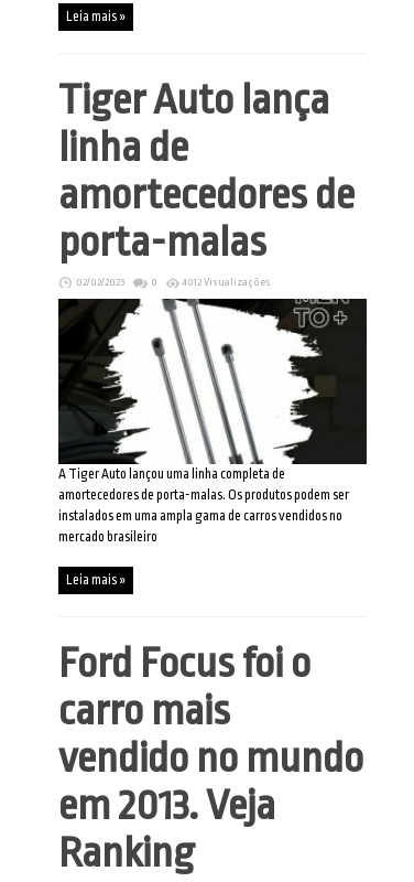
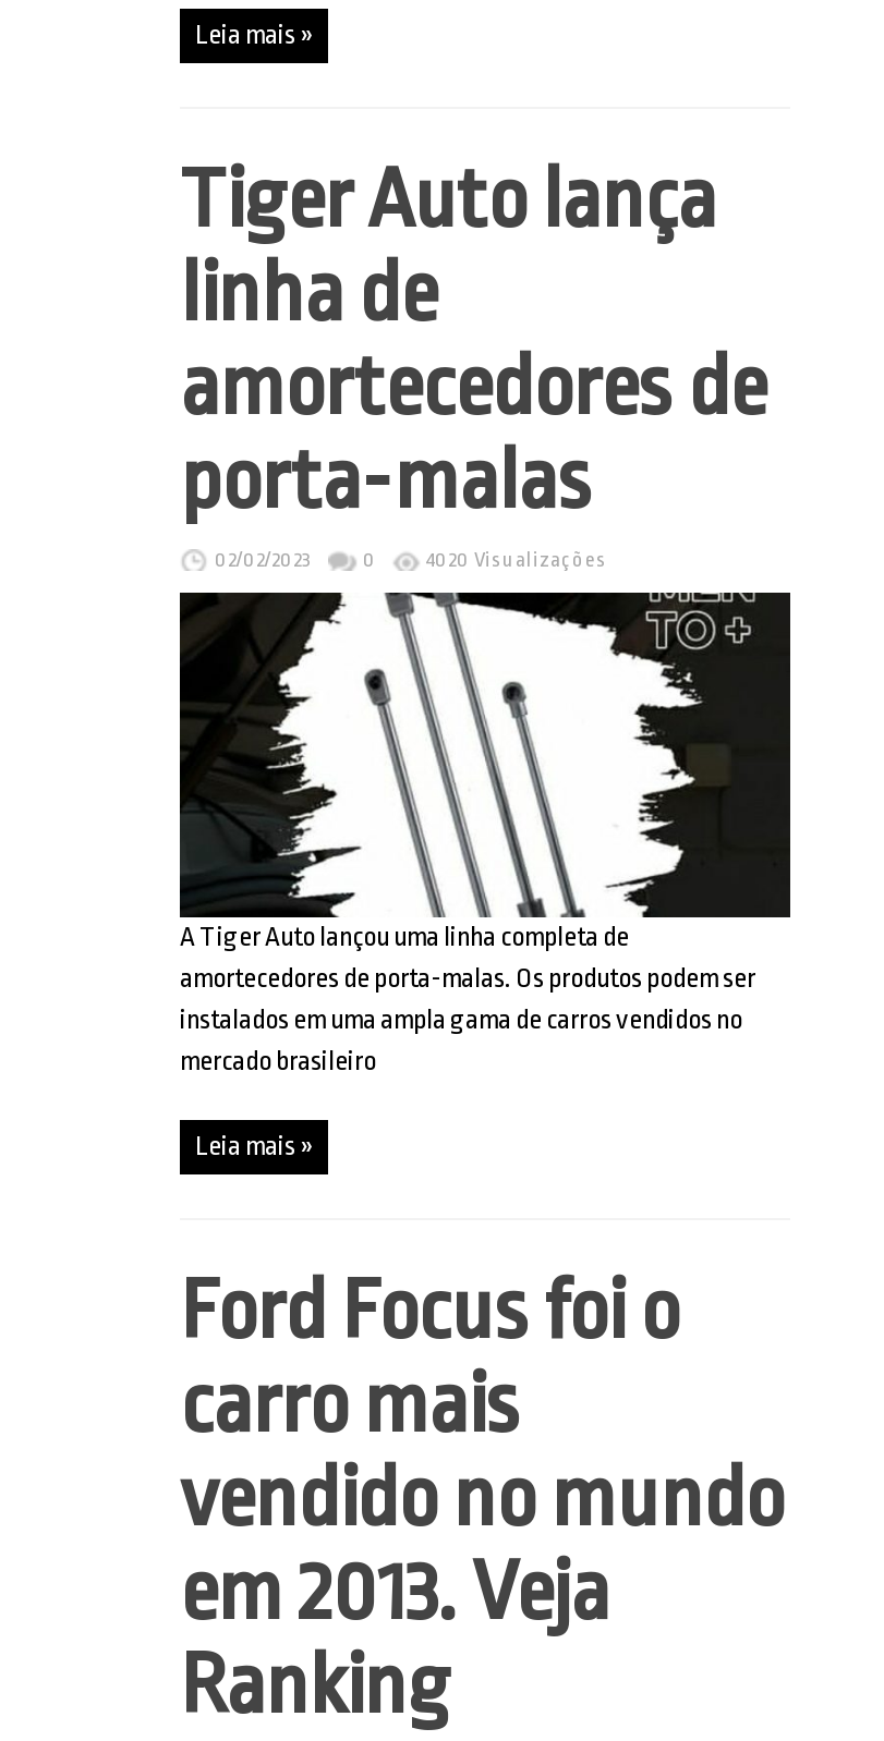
[183,277,271,288] 4012 Visualizações -> [426,548,607,570] 4020 Visualizações

